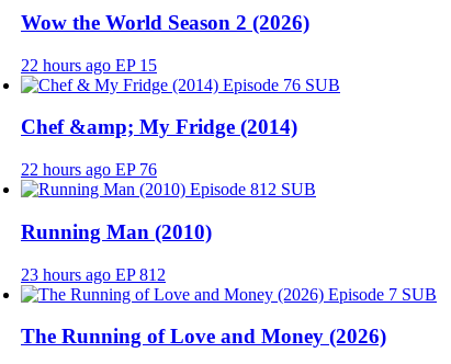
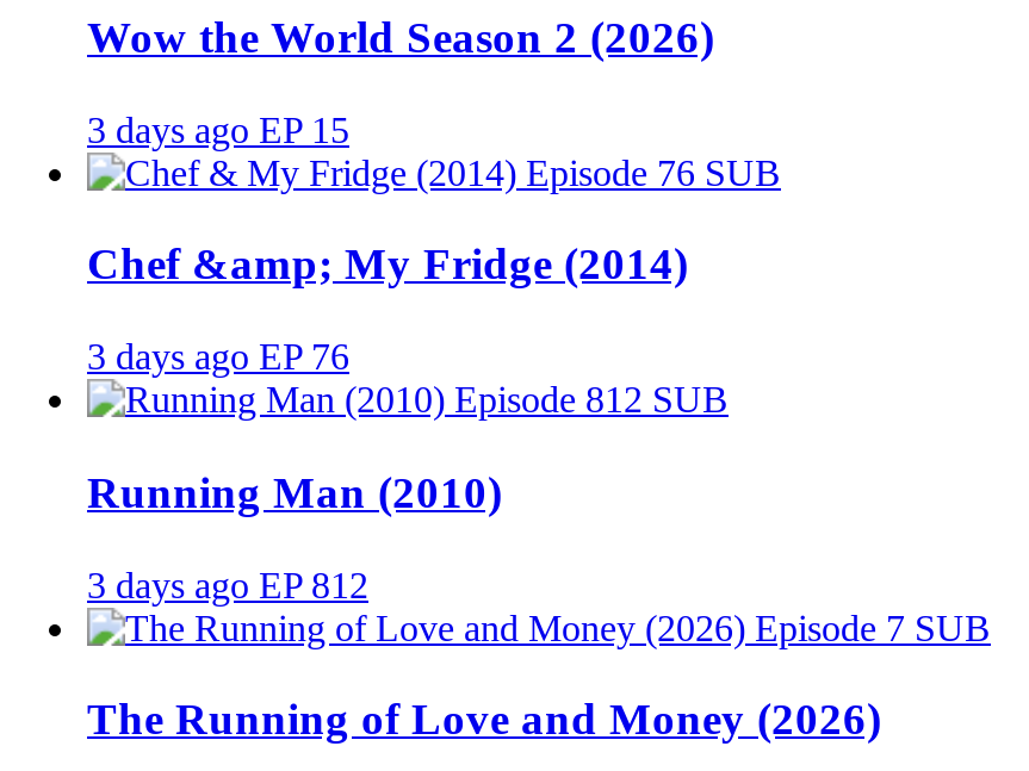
[21,56,157,74] 22 hours ago EP 15 -> [87,109,349,149] 3 days ago EP 15
[21,160,157,179] 22 hours ago EP 76 -> [87,336,349,377] 3 days ago EP 76
[21,265,166,284] 23 hours ago EP 812 -> [87,564,368,604] 3 days ago EP 812

